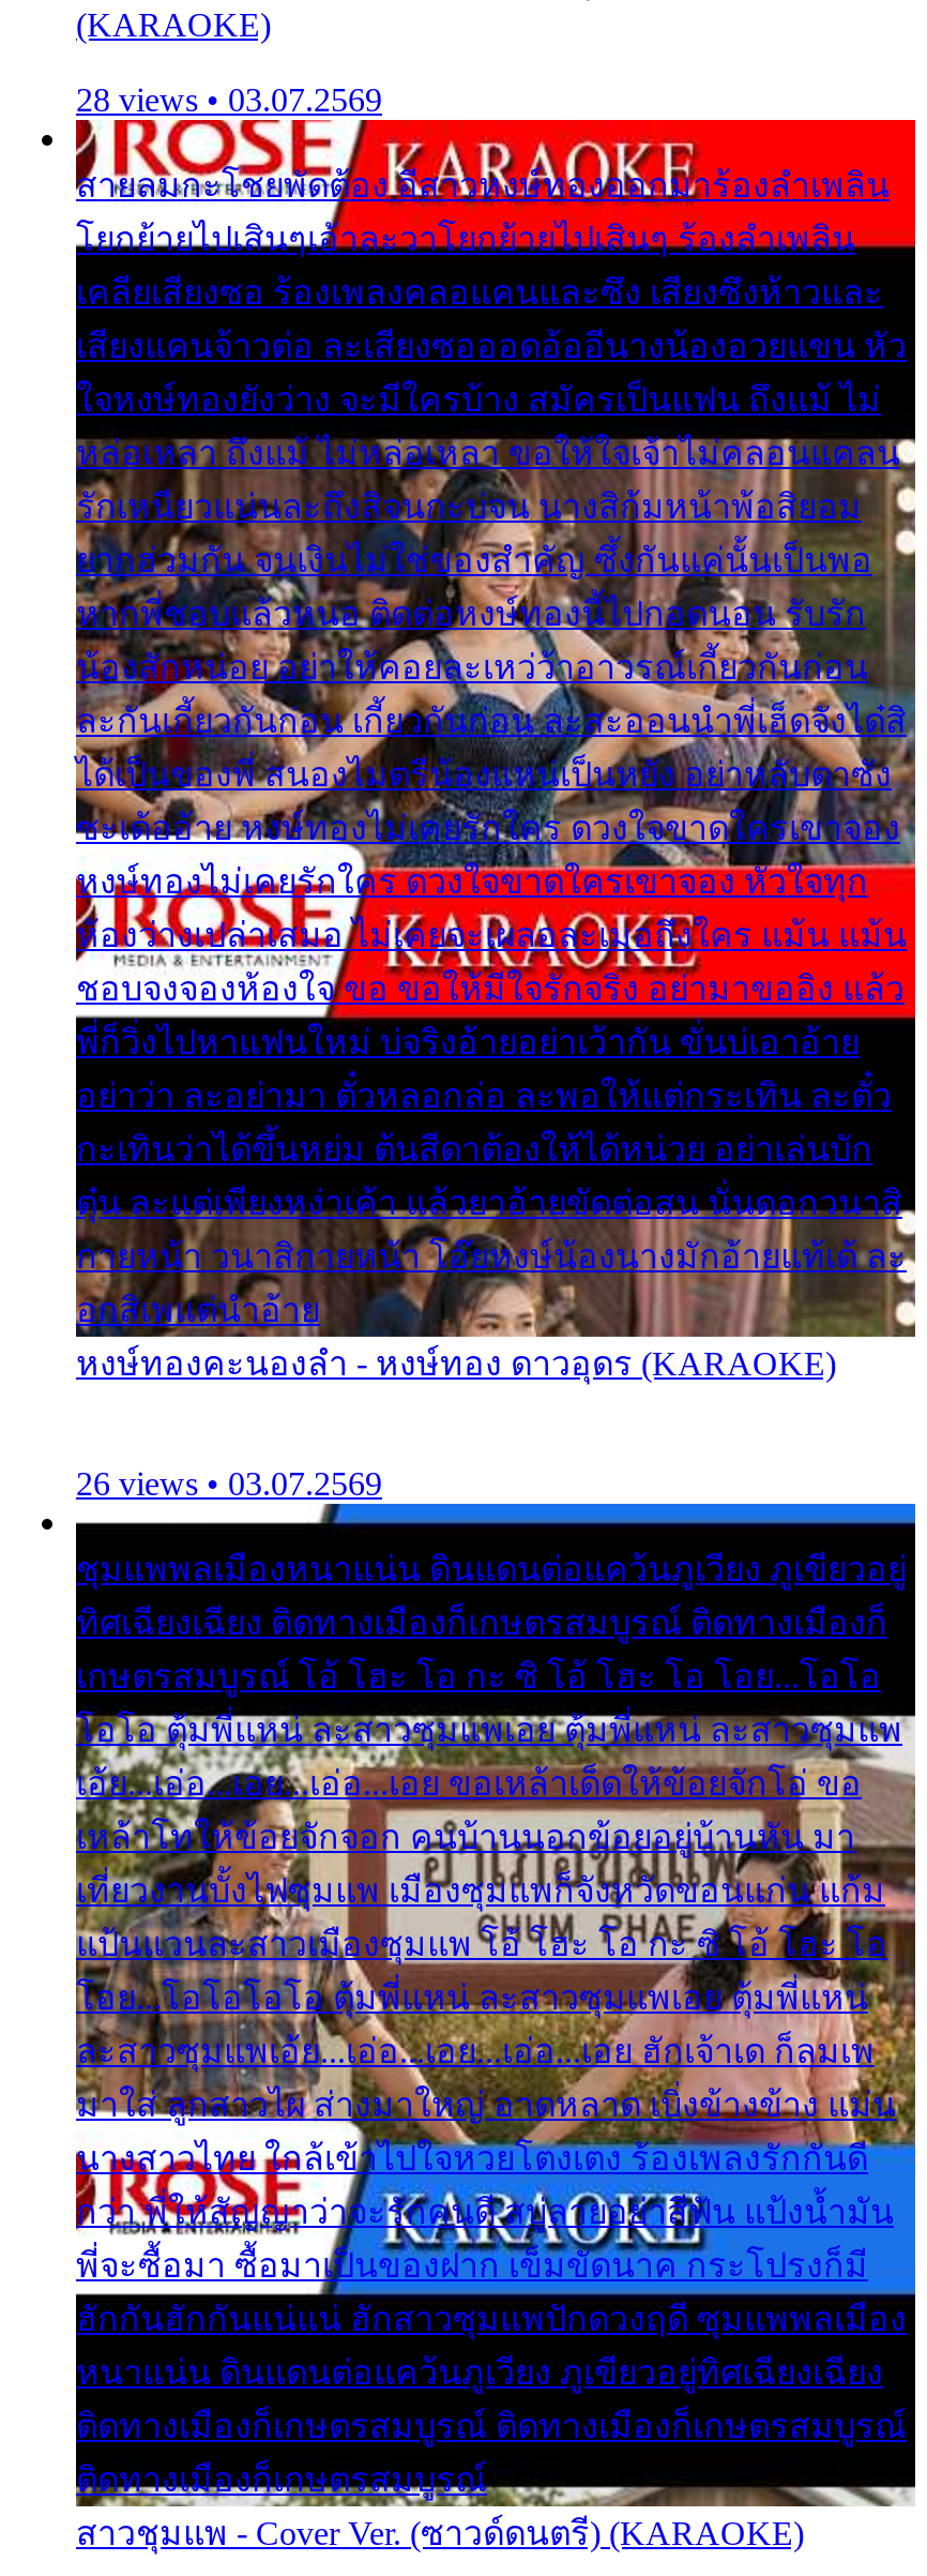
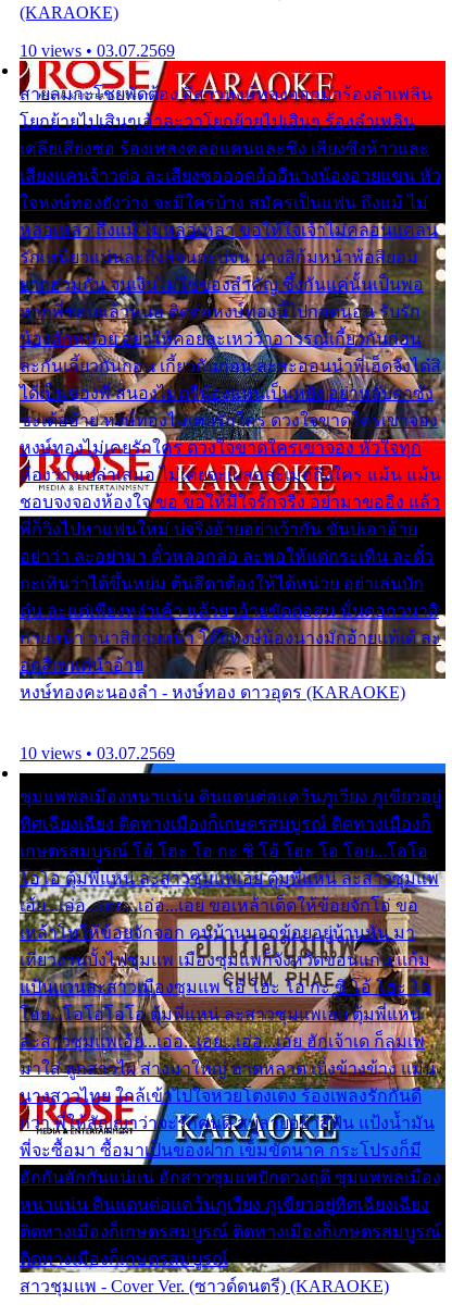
[76,81,382,117] 28 views • 03.07.2569 -> [20,41,175,60] 10 views • 03.07.2569
[76,1465,382,1501] 26 views • 03.07.2569 -> [20,744,175,762] 10 views • 03.07.2569

